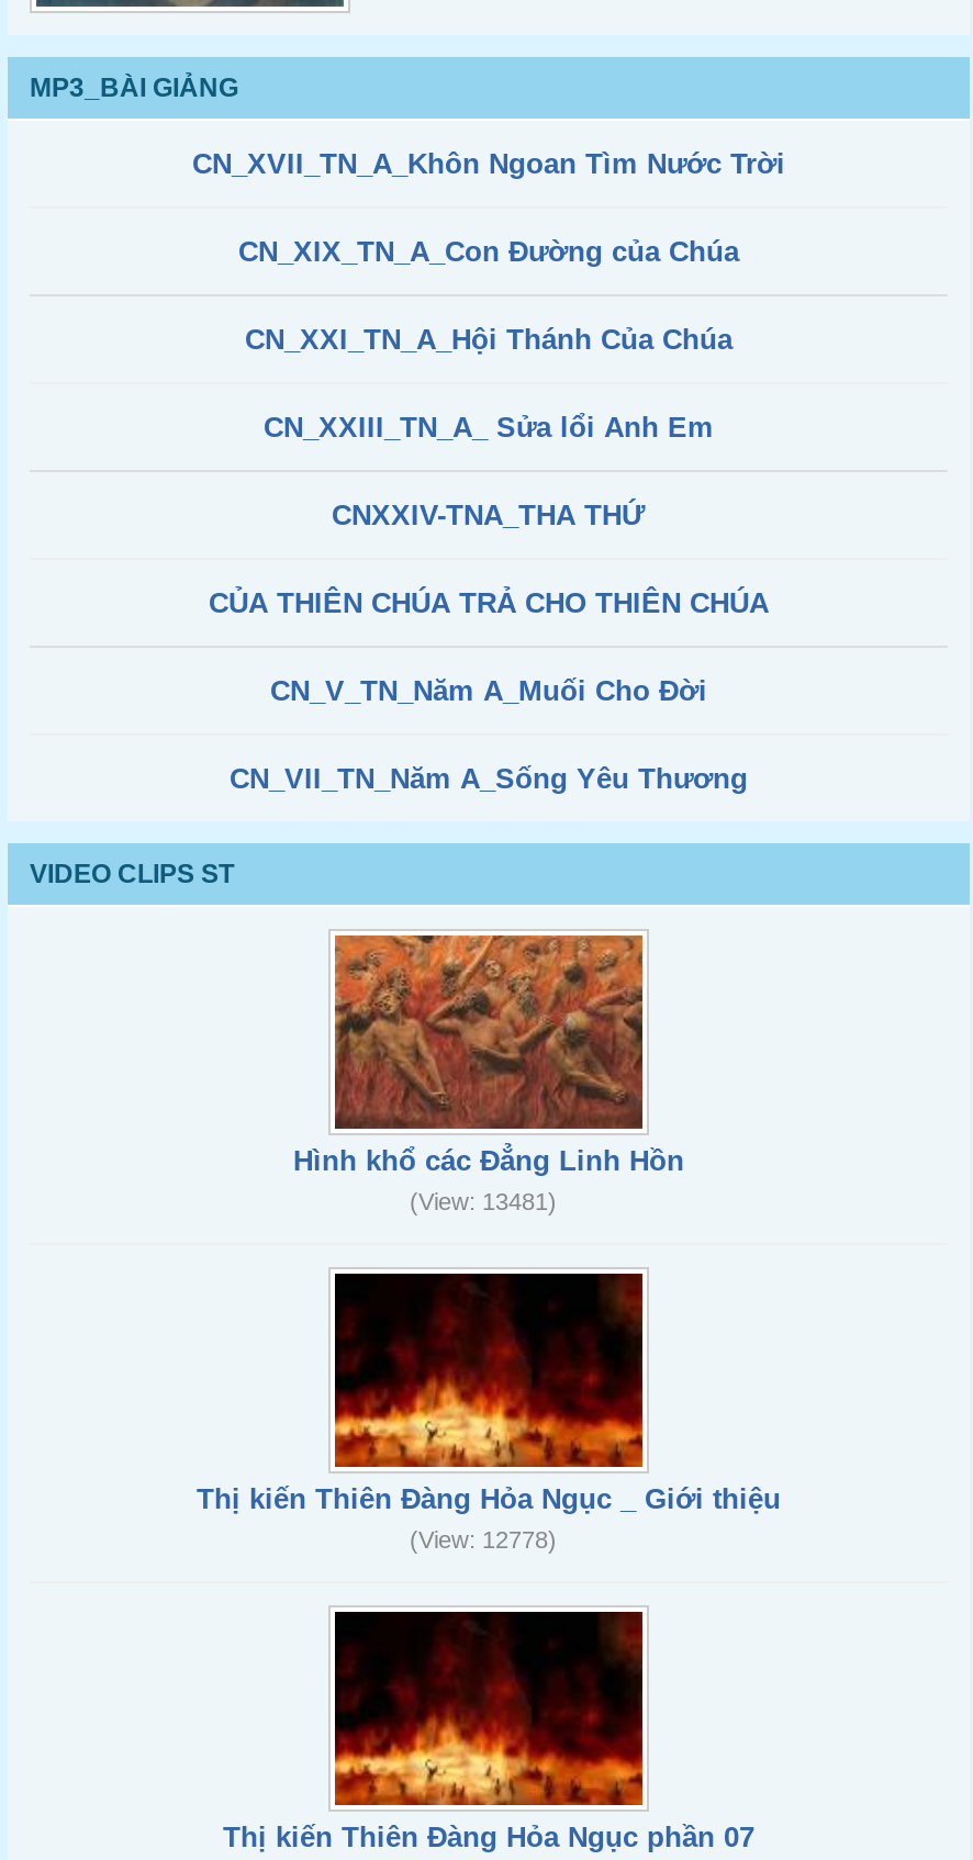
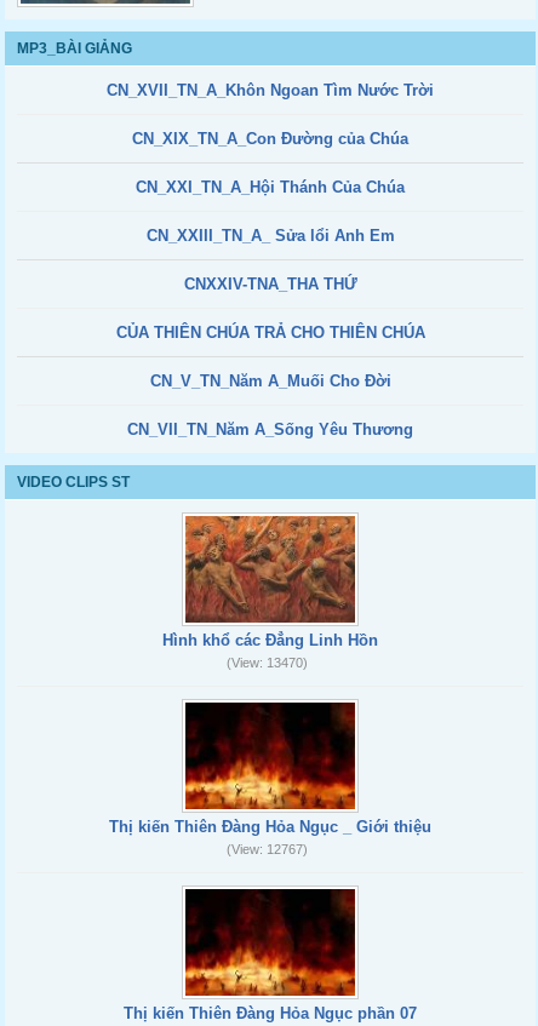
[410,1188,557,1214] (View: 13481) -> [227,655,308,670] (View: 13470)
[410,1526,557,1553] (View: 12778) -> [227,842,308,856] (View: 12767)

